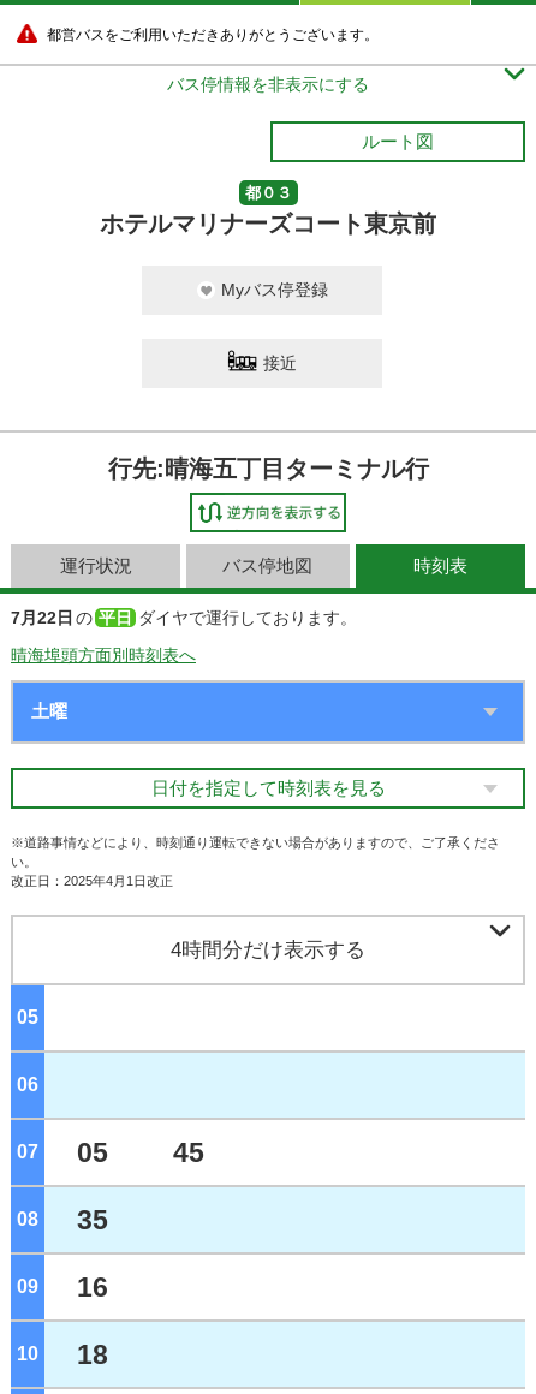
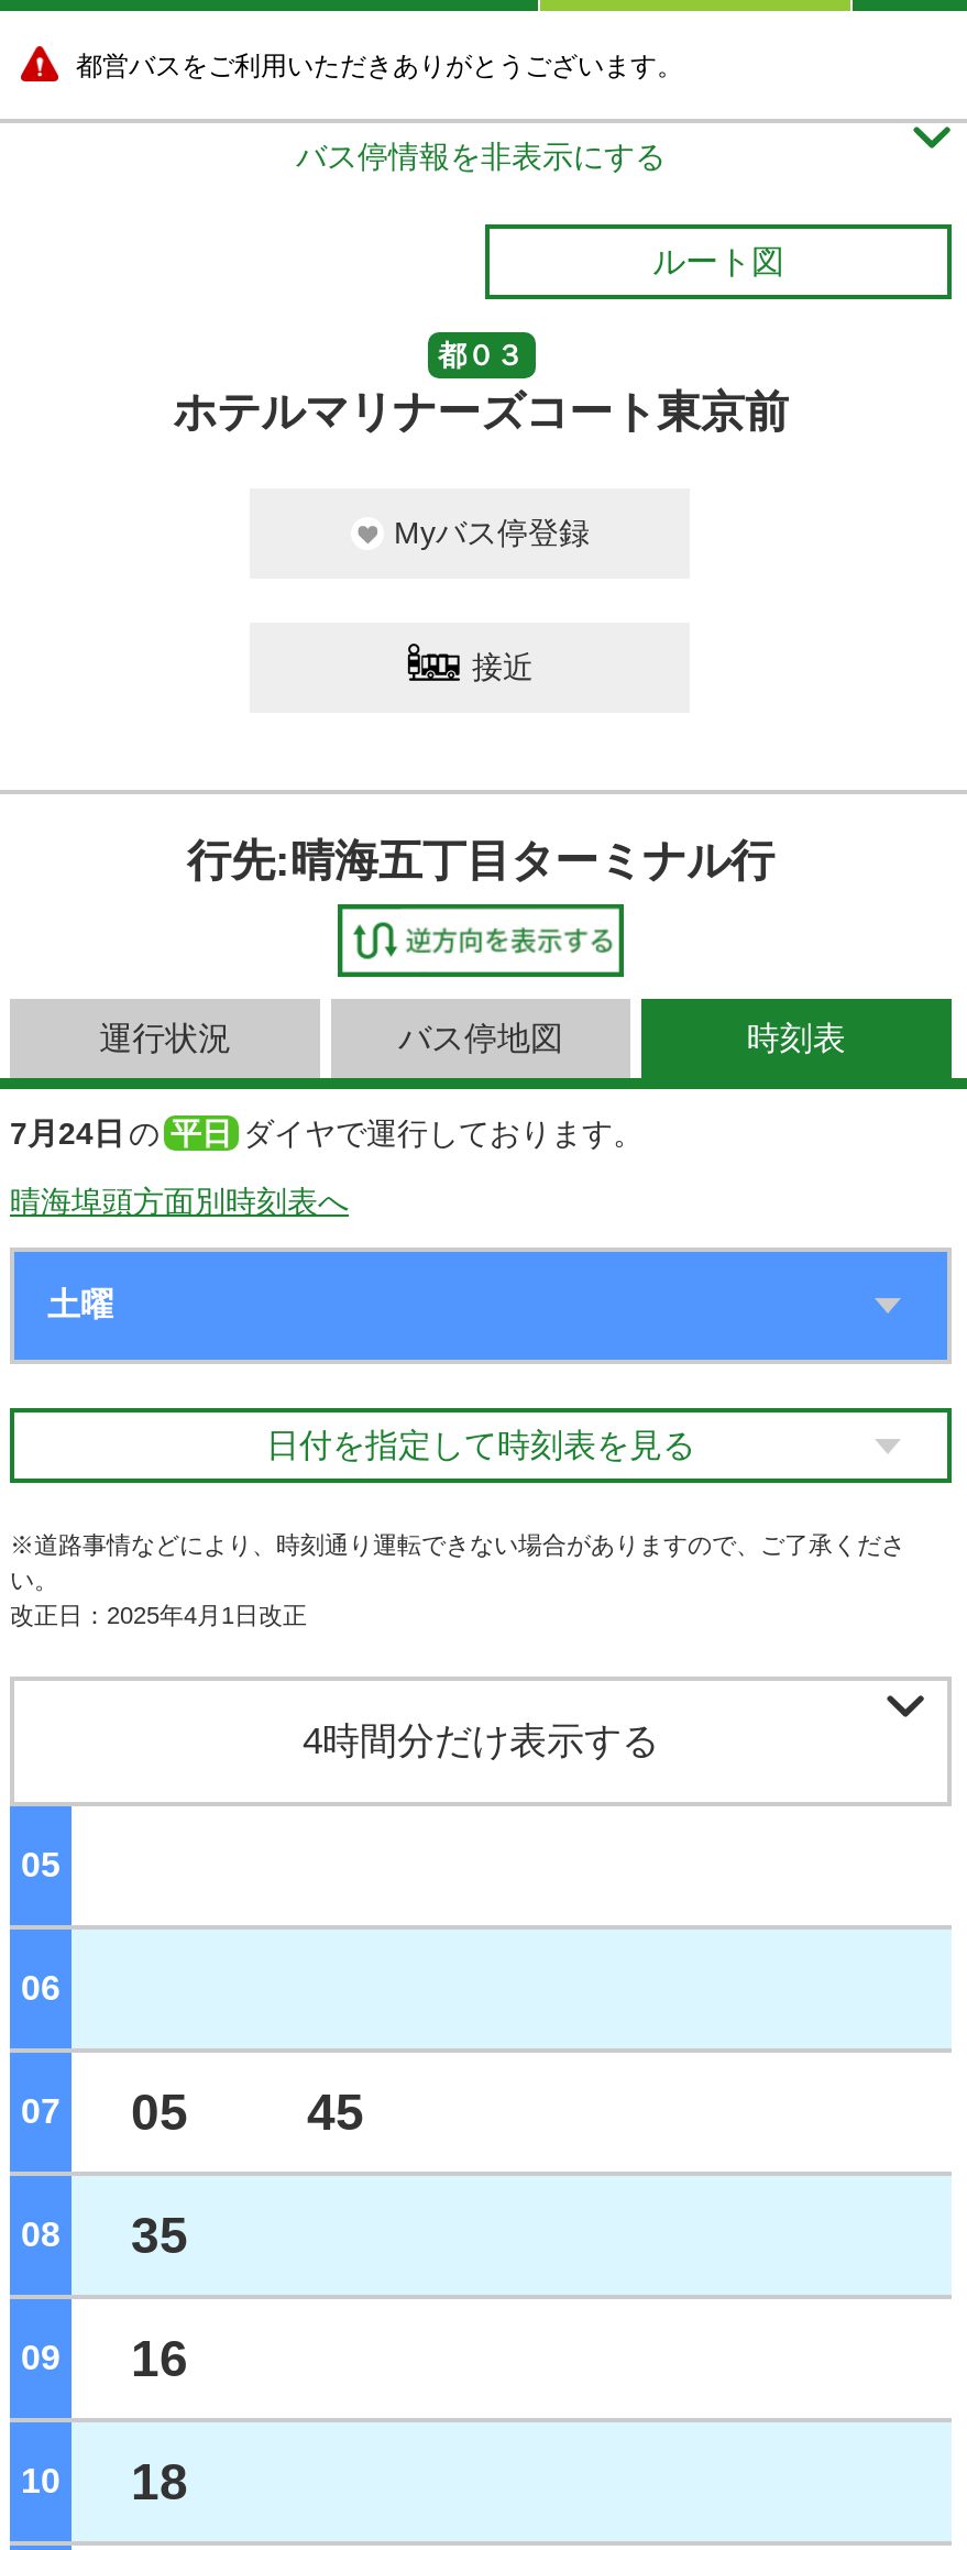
[11,608,357,627] 7月22日 の 平日 ダイヤで運行しております。 -> [10,1115,644,1151] 7月24日 の 平日 ダイヤで運行しております。

